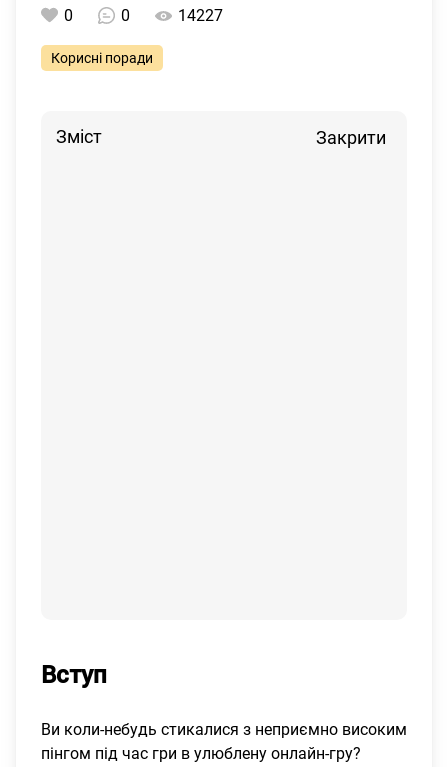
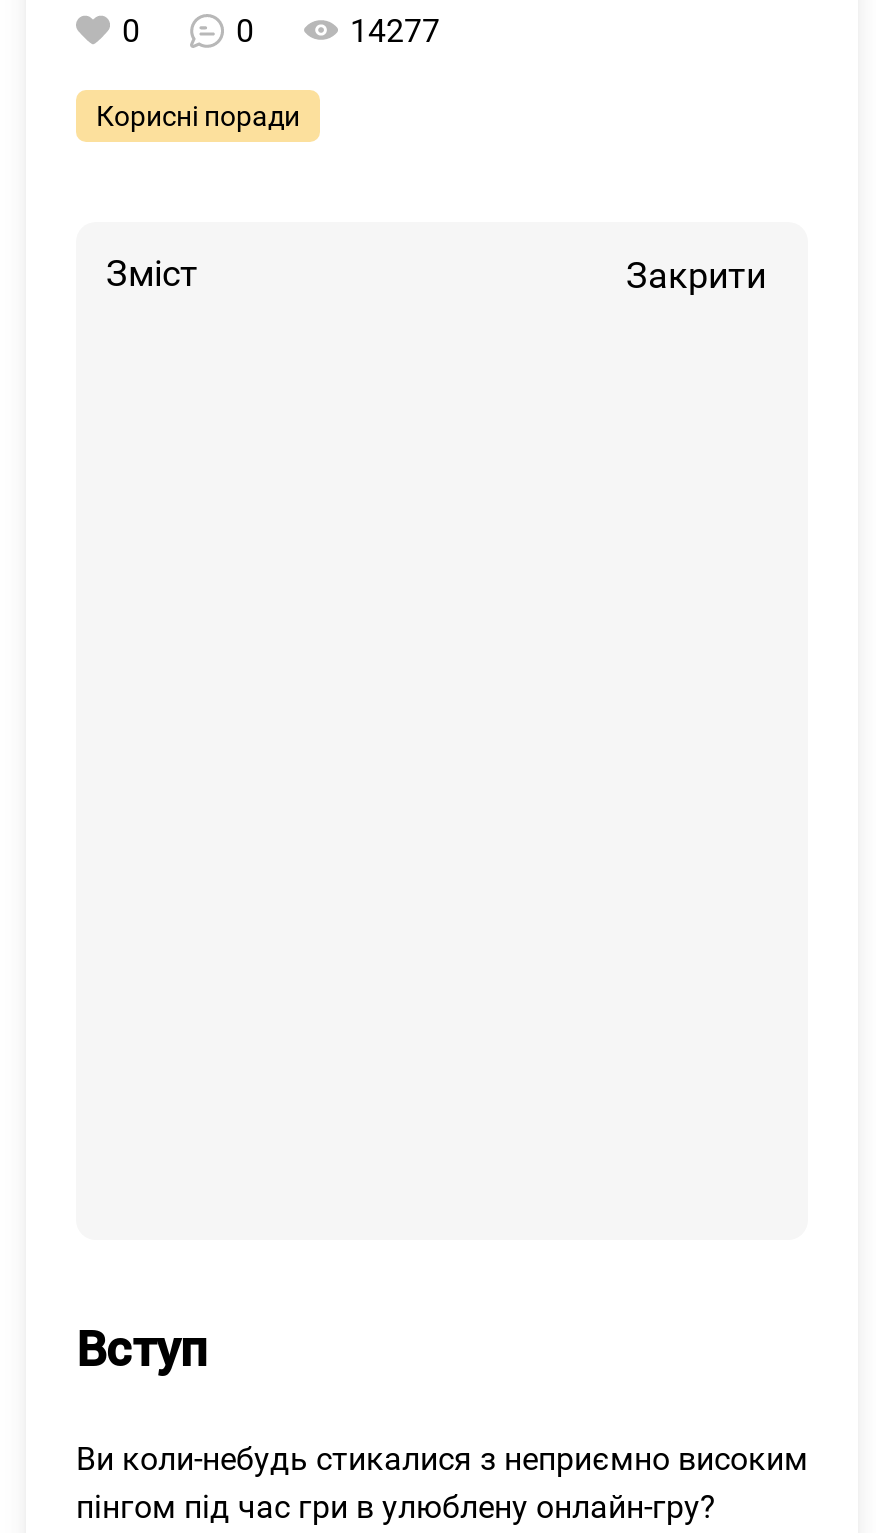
[178,6,223,25] 14227 -> [350,12,440,50] 14277

